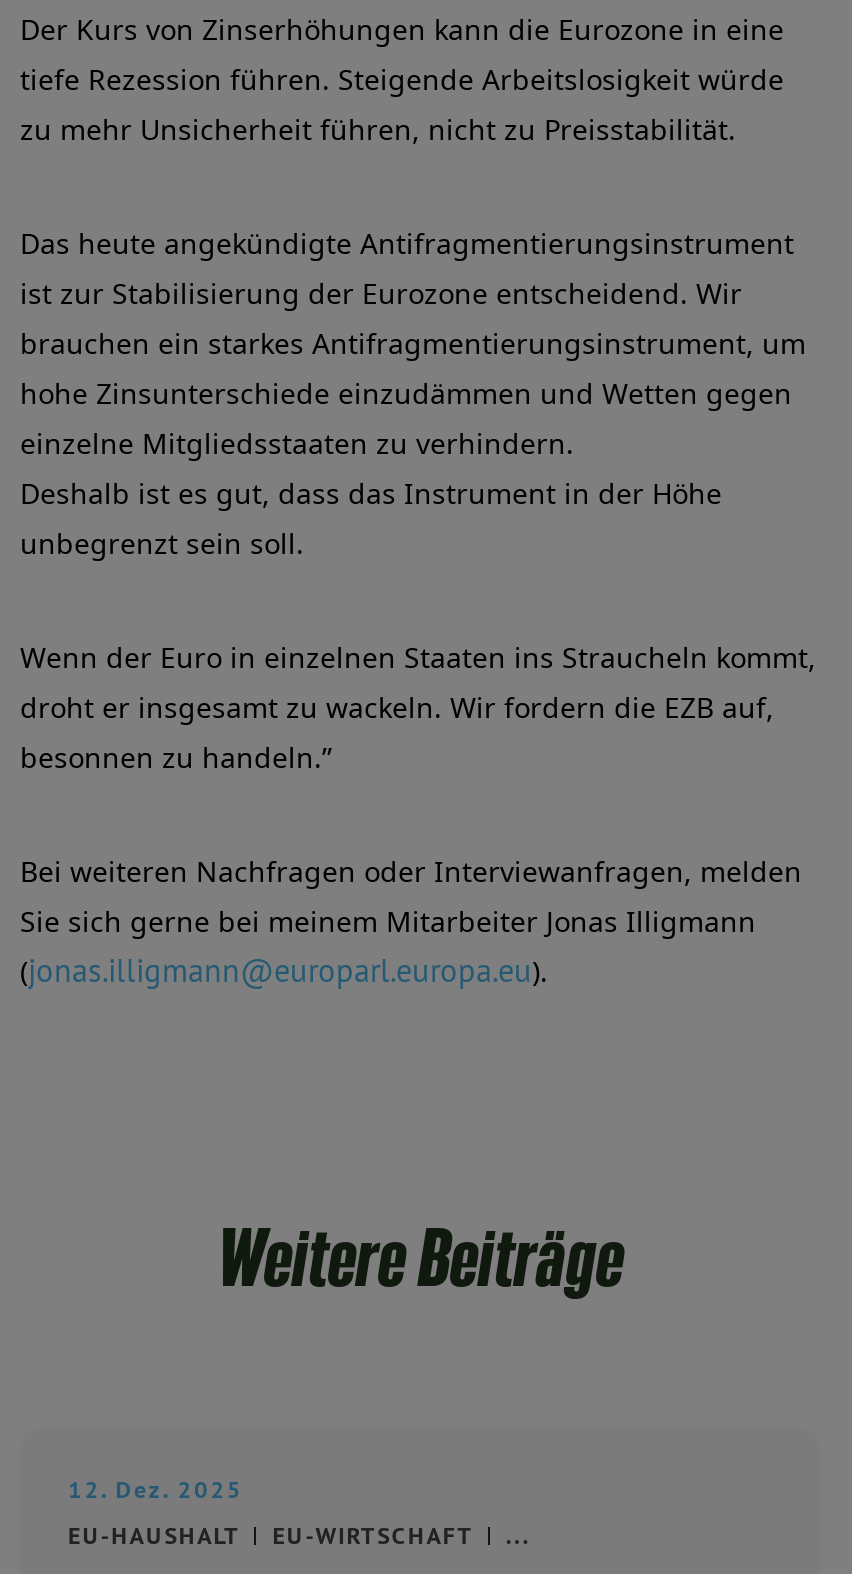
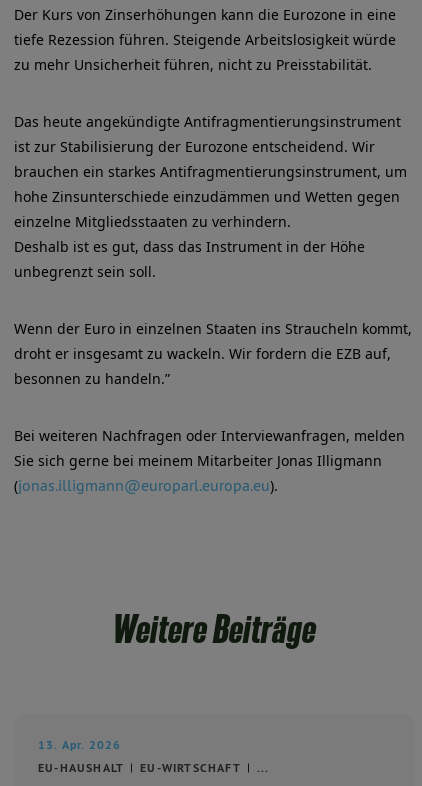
[68,1474,243,1506] 12. Dez. 2025 -> [38,737,122,753] 13. Apr. 2026

